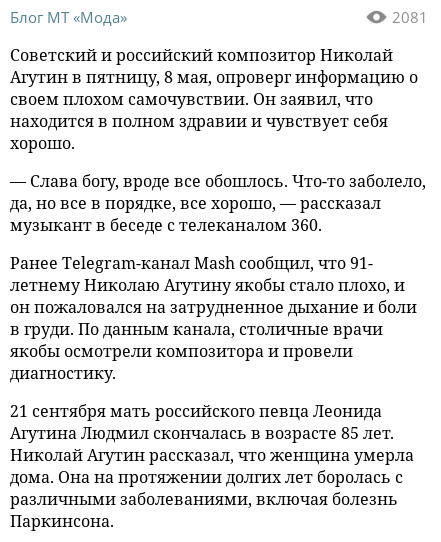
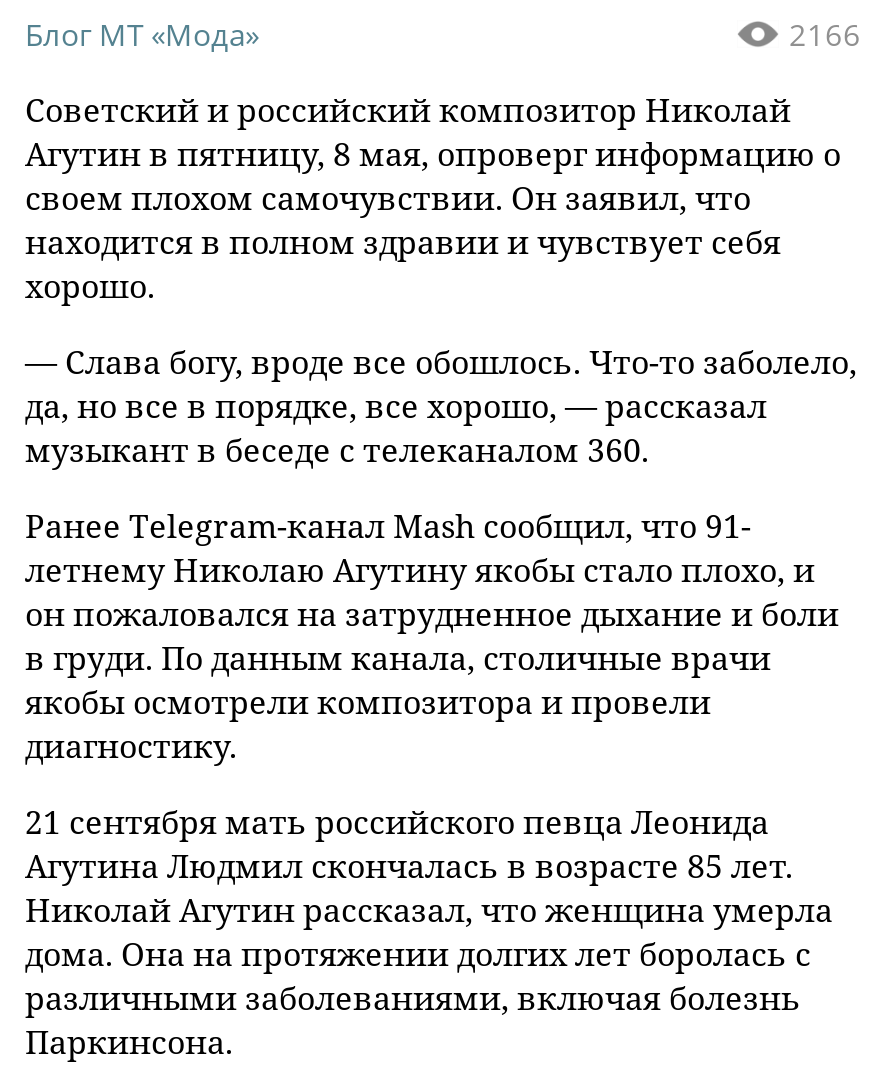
[392,7,428,27] 2081 -> [789,14,861,54] 2166

